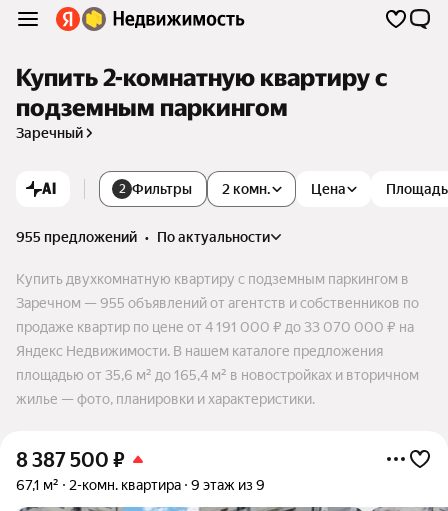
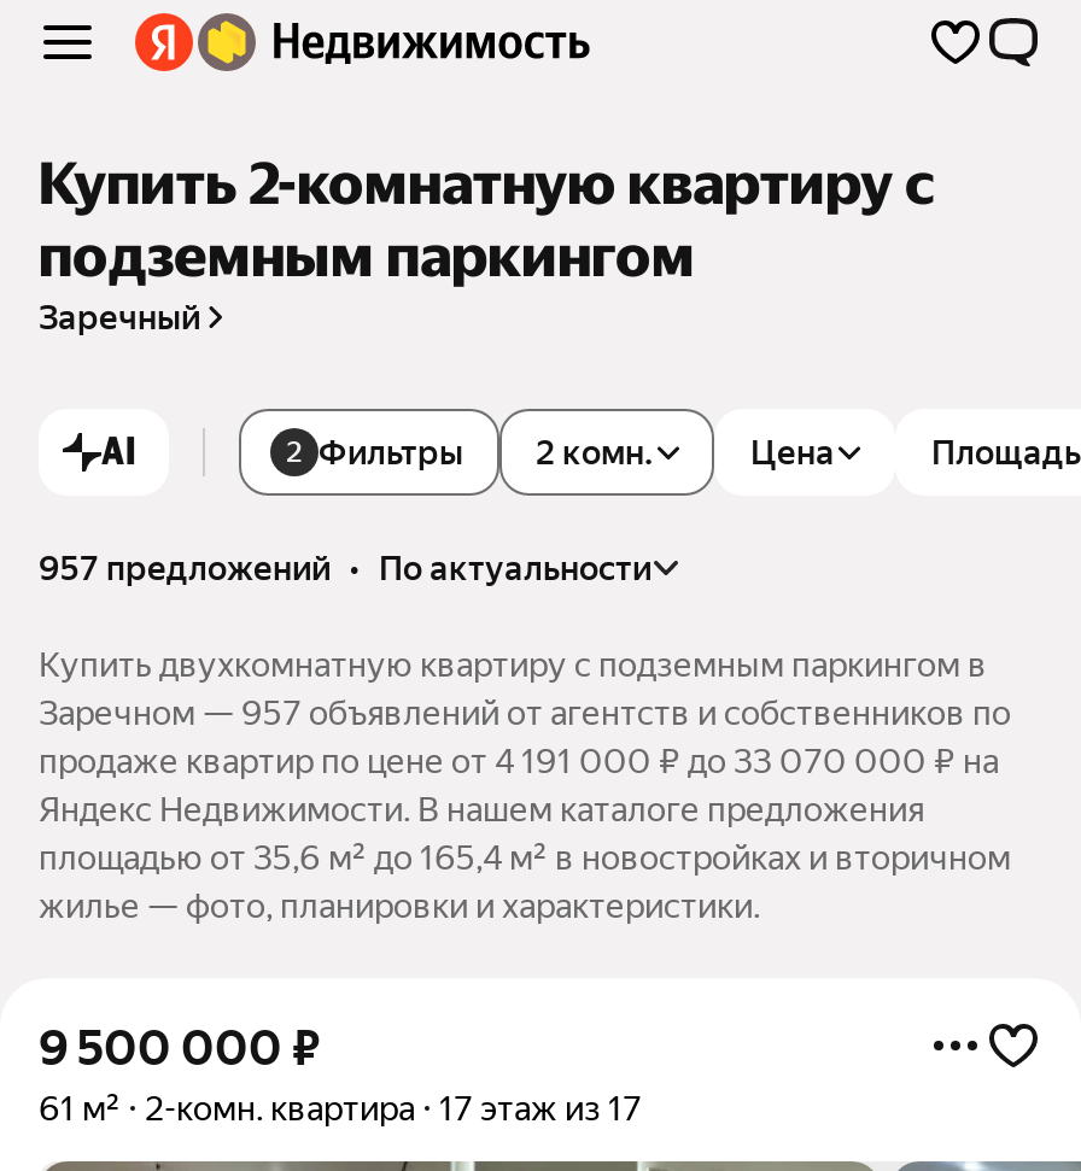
[16,229,270,245] 955 предложений • по актуальности -> [39,548,651,587] 957 предложений • по актуальности
[16,295,419,311] Заречном — 955 объявлений от агентств и собственников по -> [39,693,1011,732] Заречном — 957 объявлений от агентств и собственников по
[16,448,125,472] 8 387 500 ₽ -> [39,1019,321,1076] 9 500 000 ₽
[16,477,59,493] 67,1 м² -> [39,1089,121,1127] 61 м²
[191,477,265,493] 9 этаж из 9 -> [439,1089,642,1127] 17 этаж из 17

